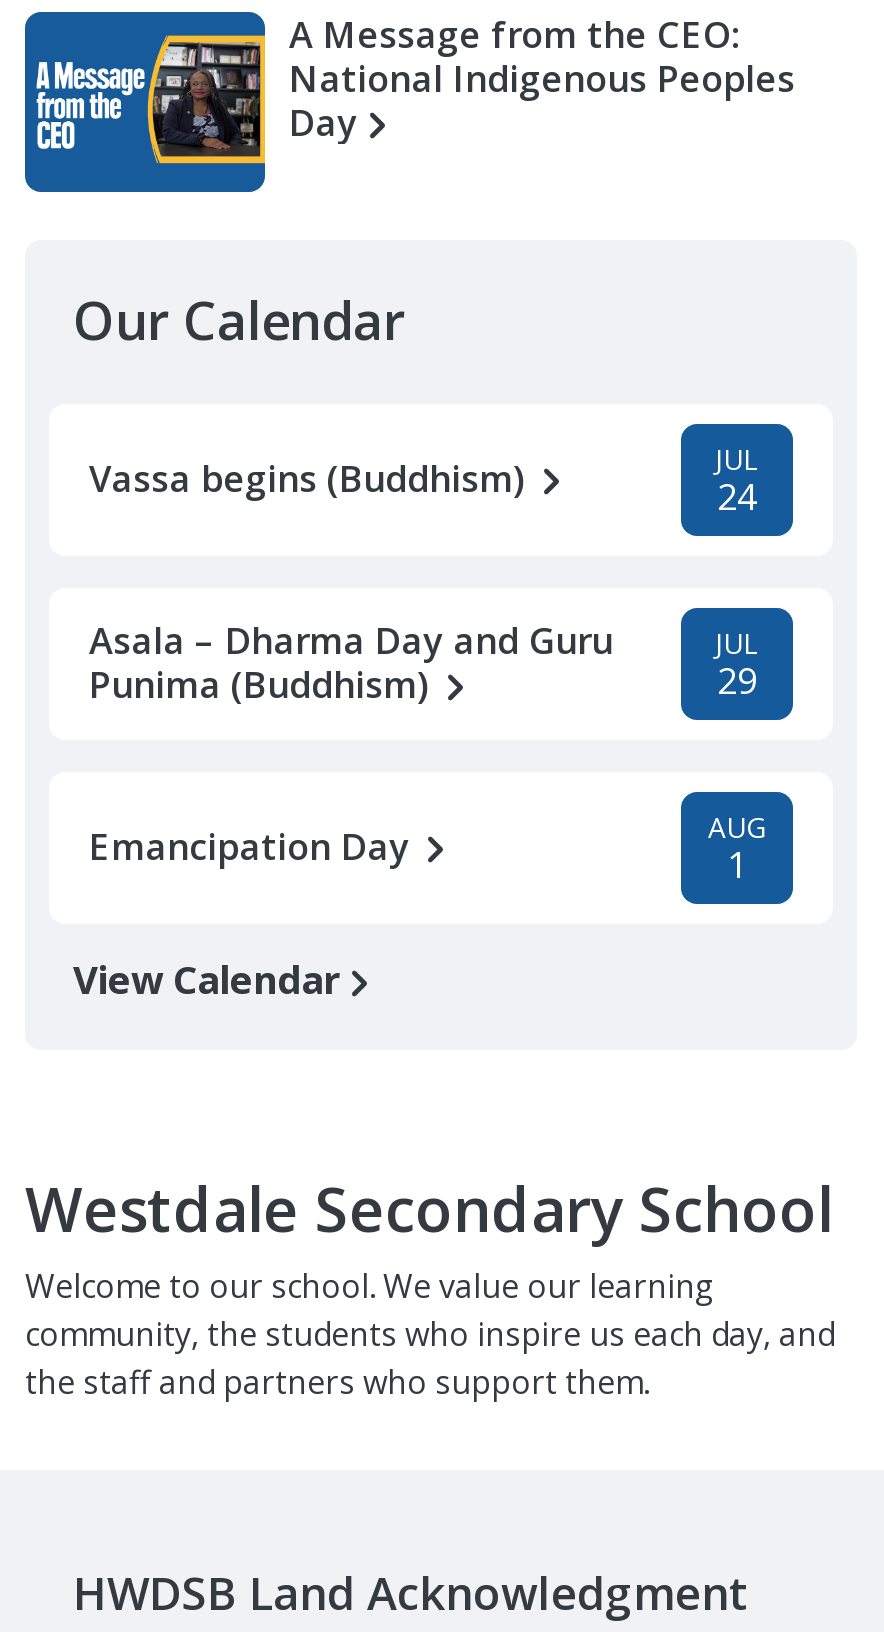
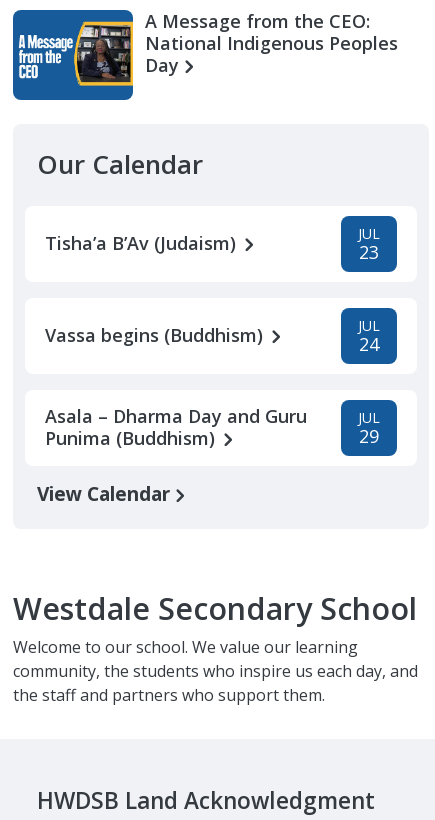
none -> [45,224,380,264] Tisha’a B’Av (Judaism) | JUL | 23
moved [89,440,759,708] -> [45,316,380,450]: Vassa begins (Buddhism) | JUL | 24 | Asala – Dharma Day and Guru | Punima (Buddhism) | JUL | 29
[89,808,766,888] Emancipation Day | AUG | 1 -> none

